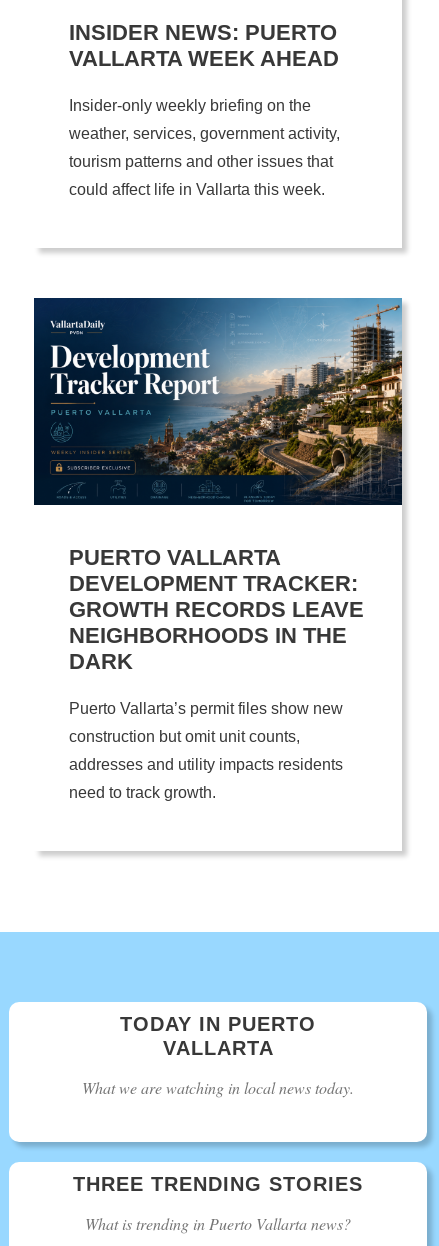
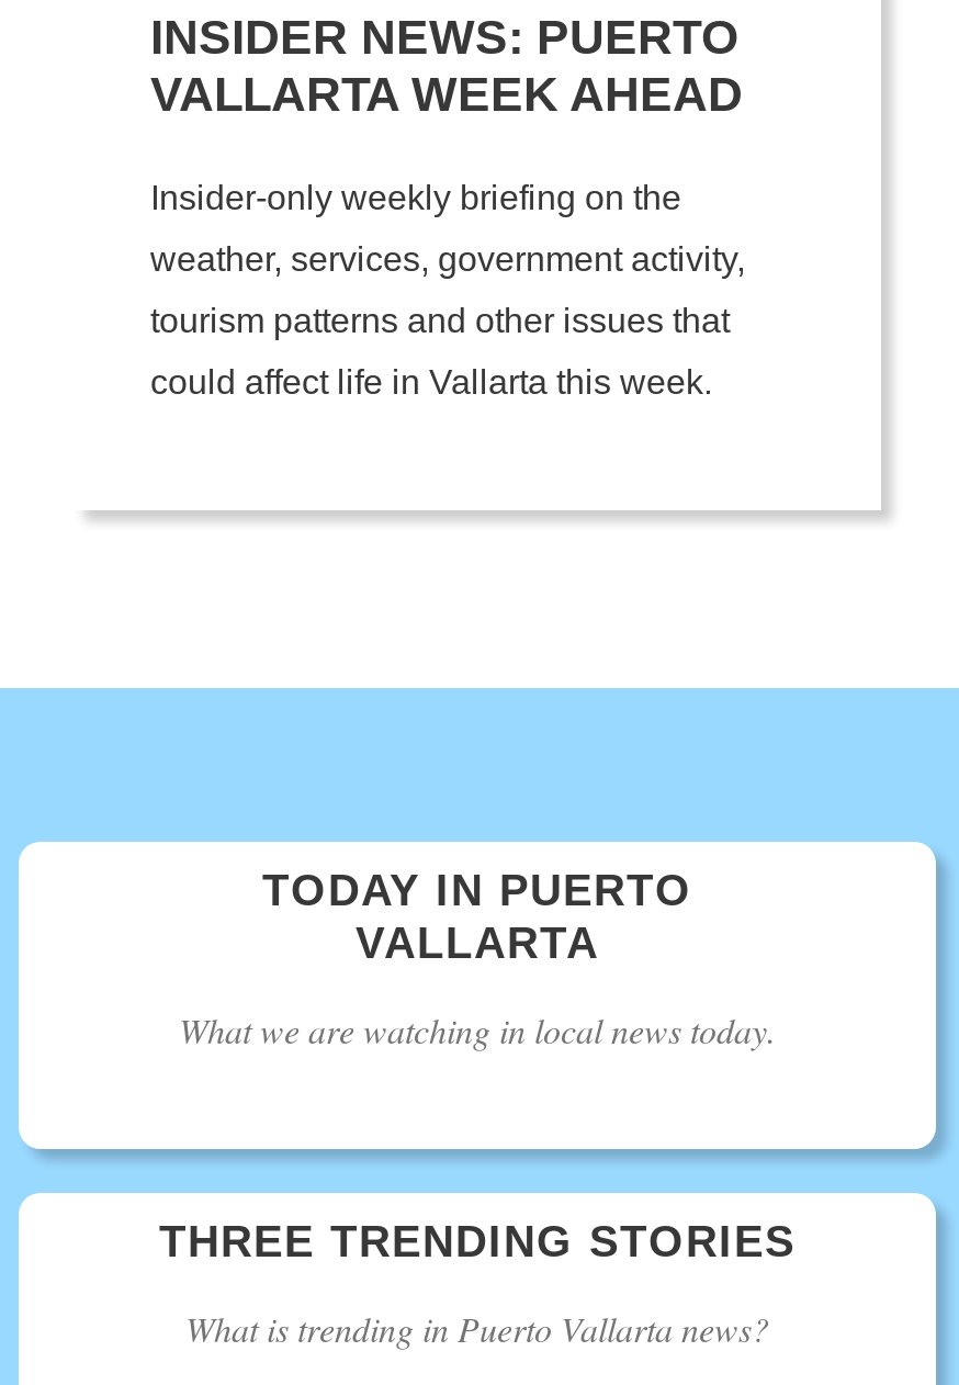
[33,297,403,801] [image] | PUERTO VALLARTA | DEVELOPMENT TRACKER: | GROWTH RECORDS LEAVE | NEIGHBORHOODS IN THE | DARK | Puerto Vallarta’s permit files show new | construction but omit unit counts, | addresses and utility impacts residents | need to track growth. -> none

